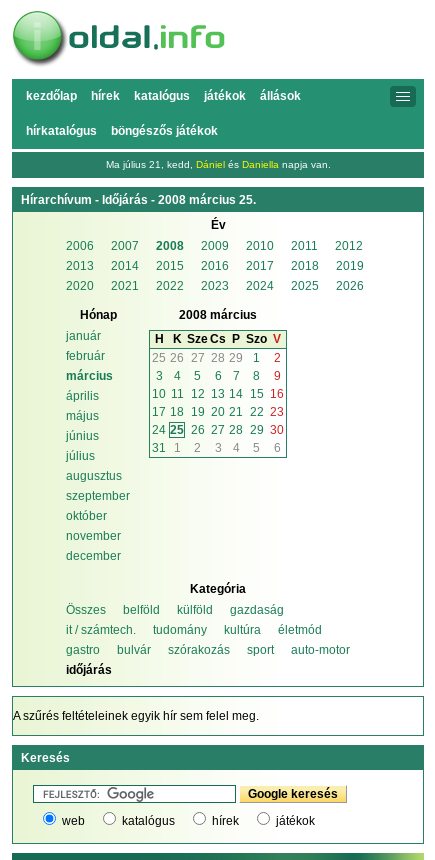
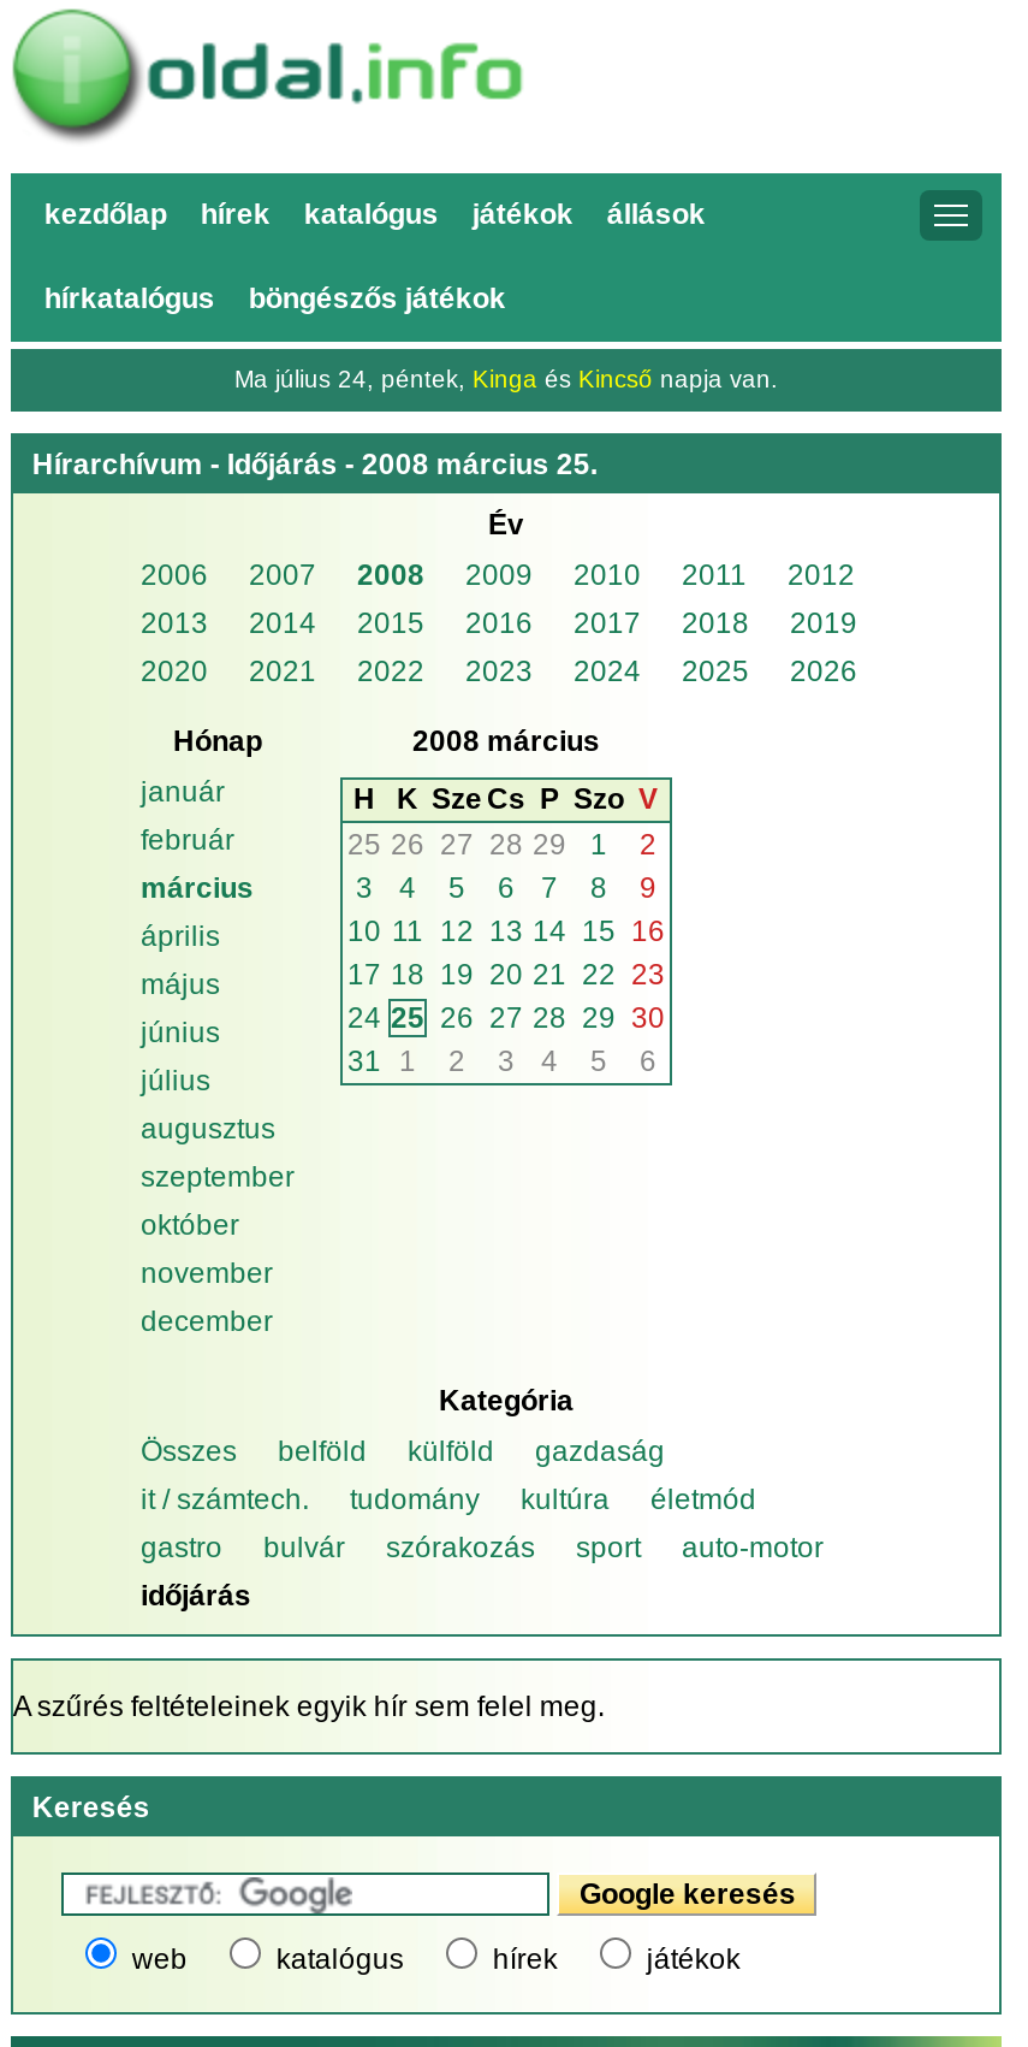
[105,159,330,170] Ma július 21, kedd, Dániel és Daniella napja van. -> [234,366,778,392] Ma július 24, péntek, Kinga és Kincső napja van.

